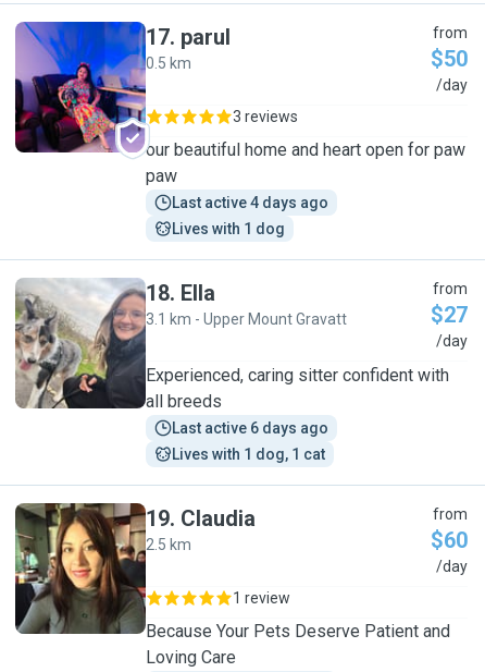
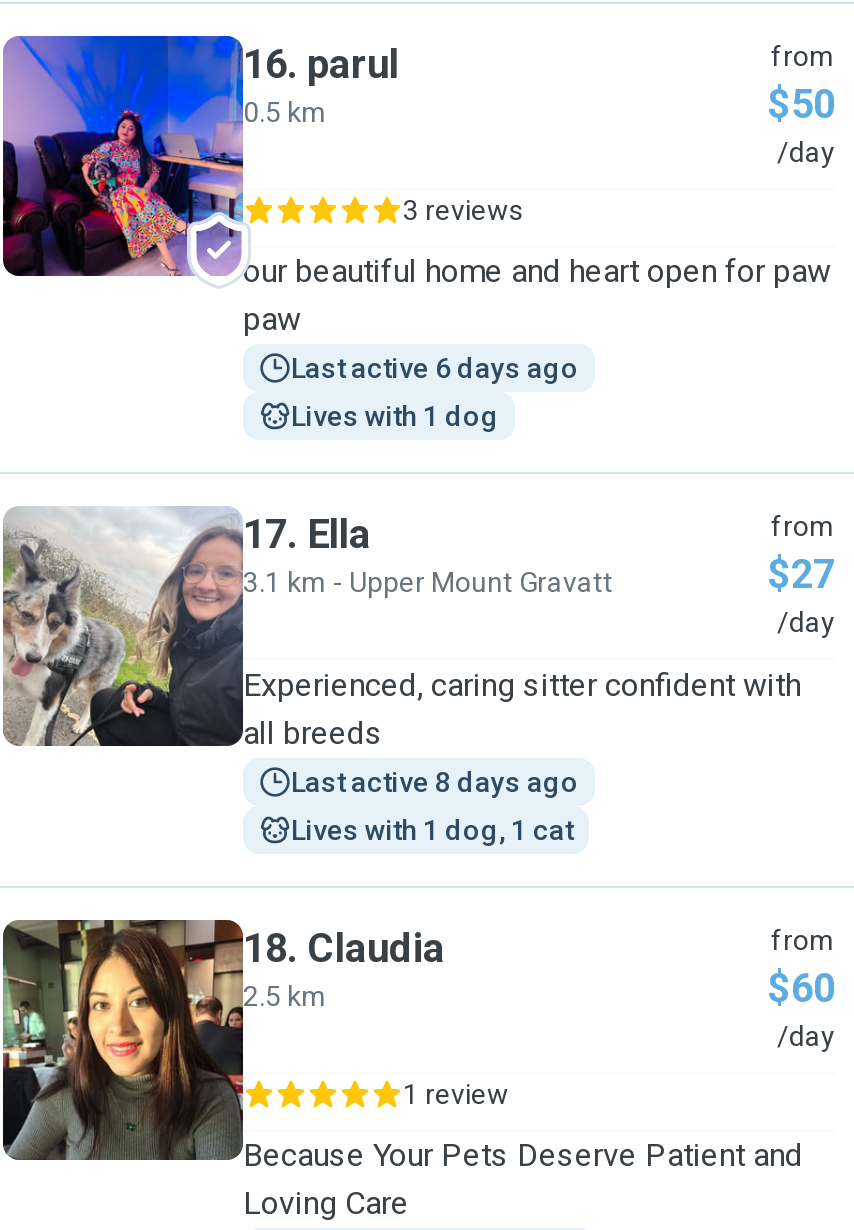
[146,24,231,50] 17. parul -> [243,40,399,88] 16. parul
[172,194,328,211] Last active 4 days ago -> none
[146,280,215,306] 18. Ella -> [243,510,371,558] 17. Ella
none -> [291,766,579,798] Last active 8 days ago
moved [172,419,328,437] -> [291,352,579,384]: Last active 6 days ago
[146,505,256,532] 19. Claudia -> [243,924,445,972] 18. Claudia

